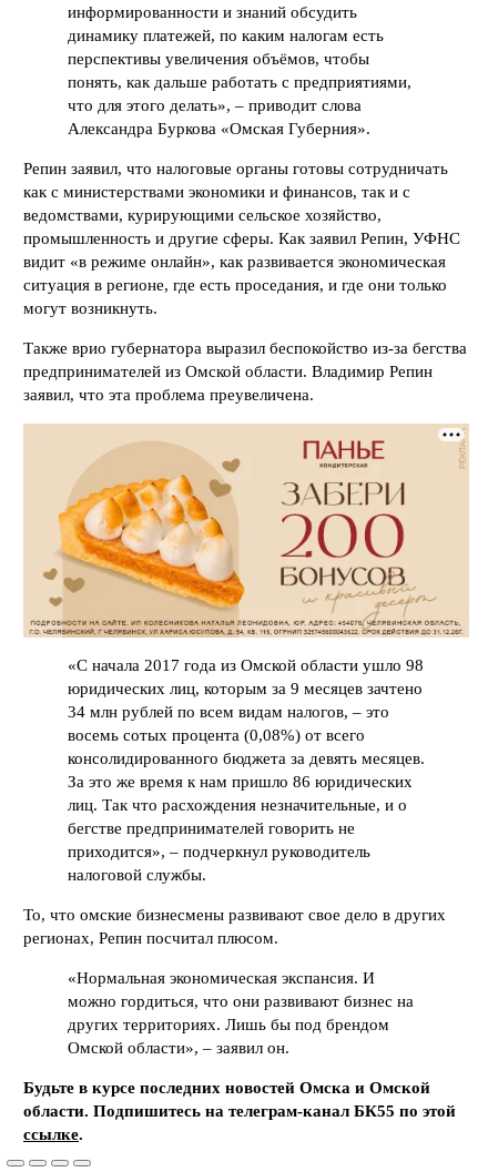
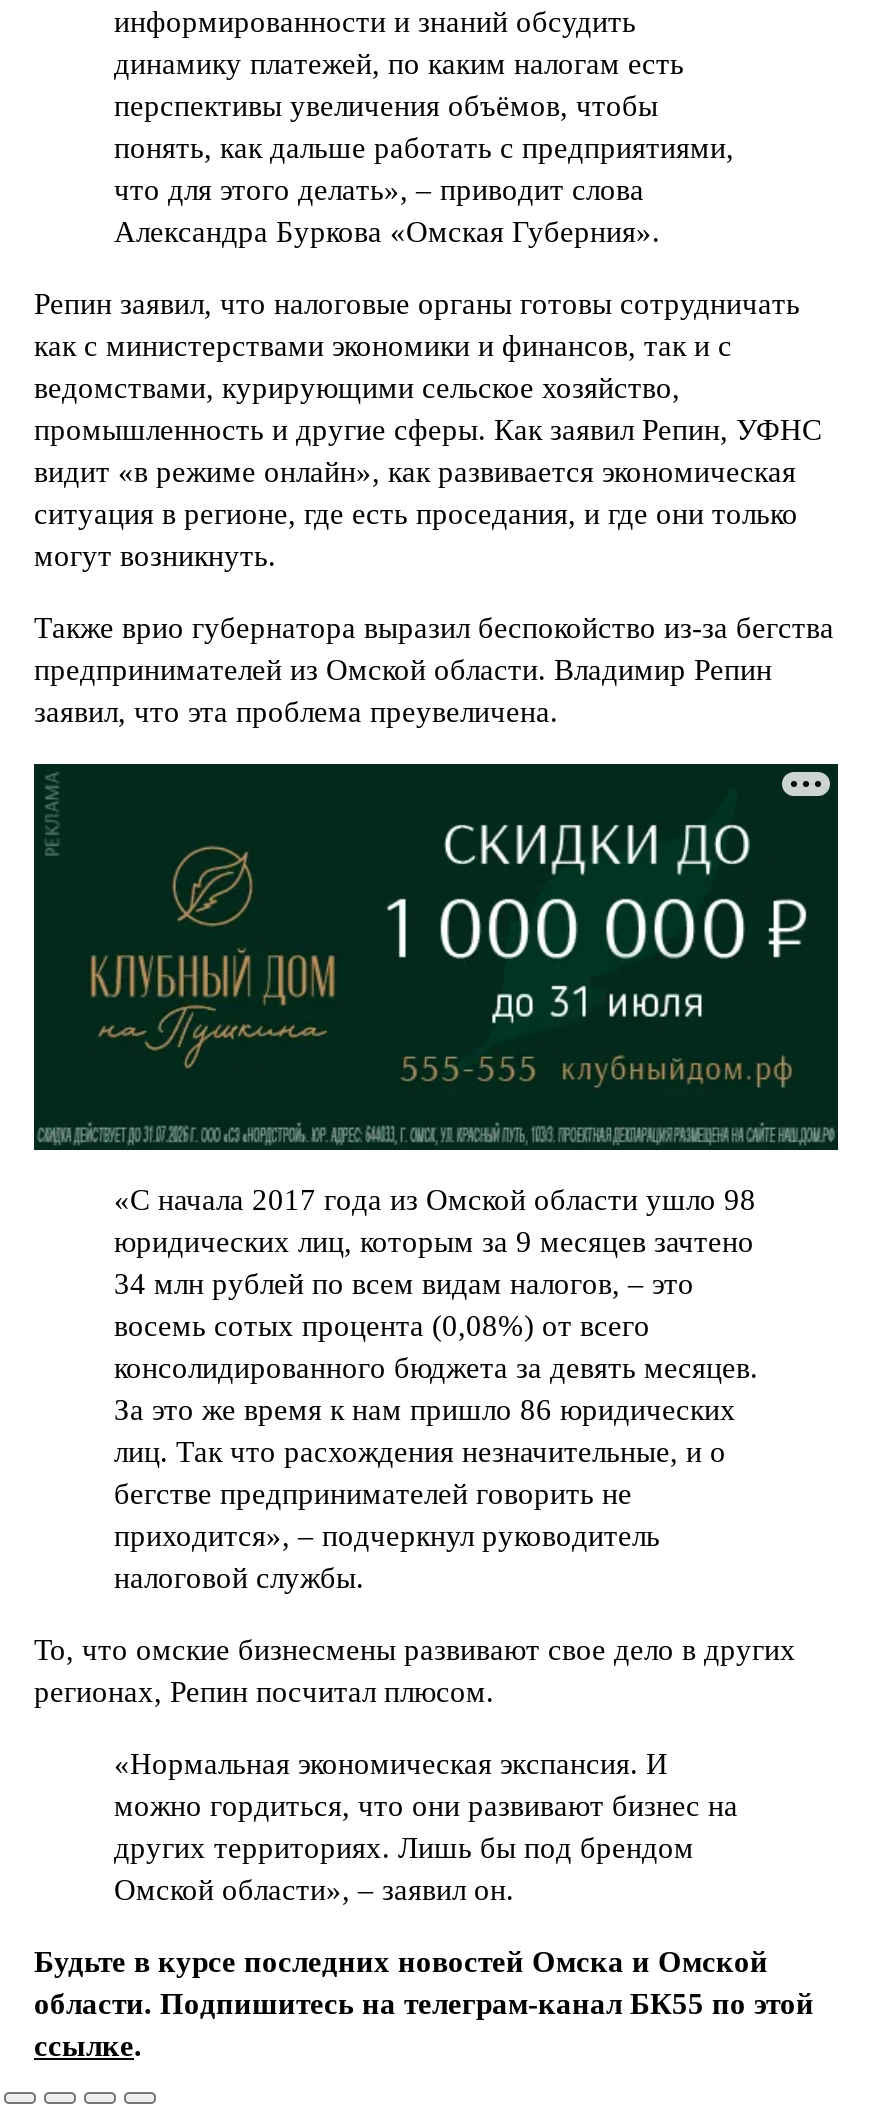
[23,424,469,638] [image] -> [32,762,840,1152] [image]

